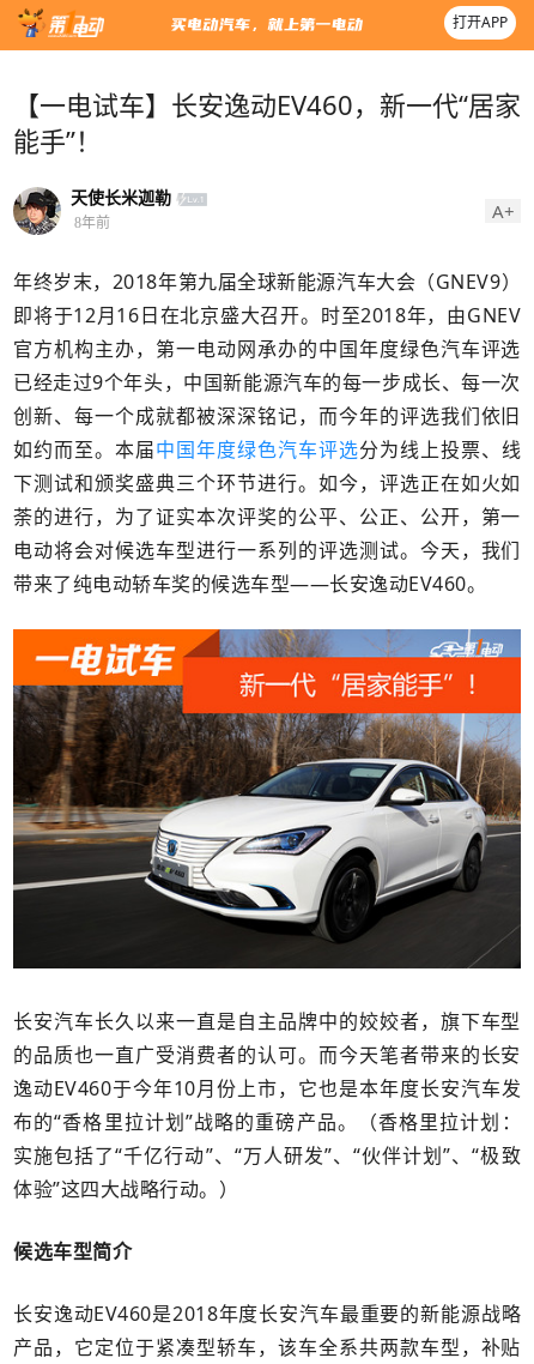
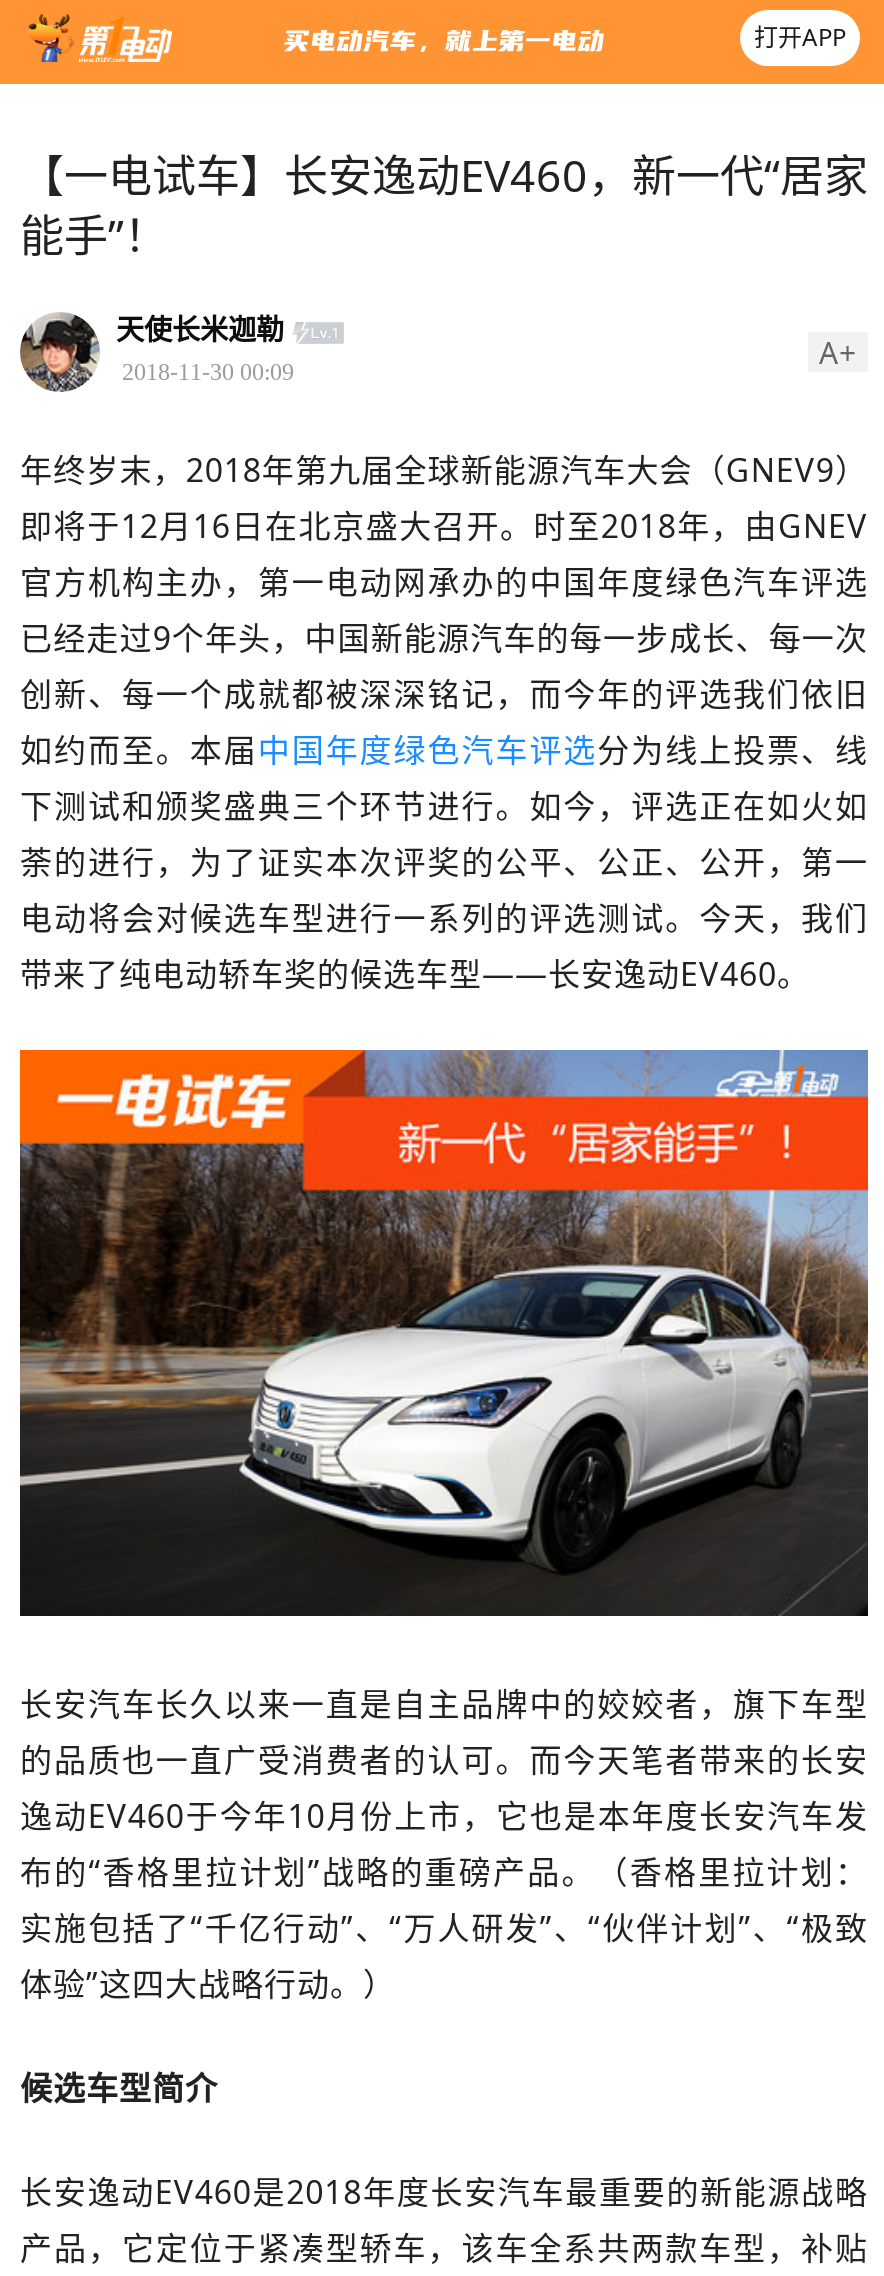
[74,215,110,231] 8年前 -> [122,358,294,386] 2018-11-30 00:09

